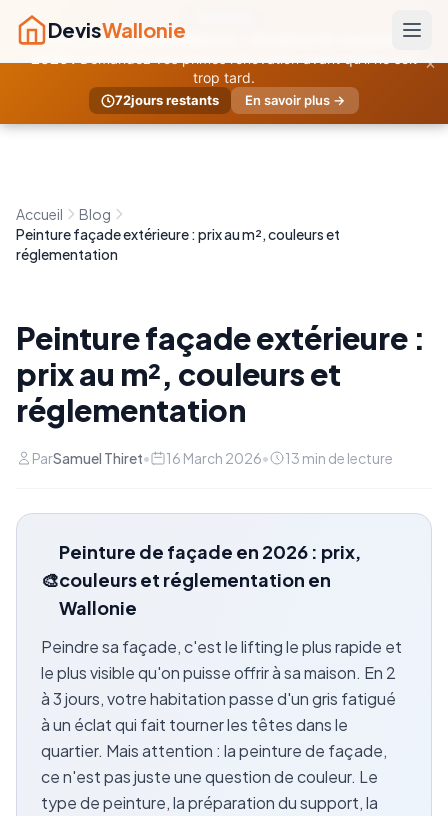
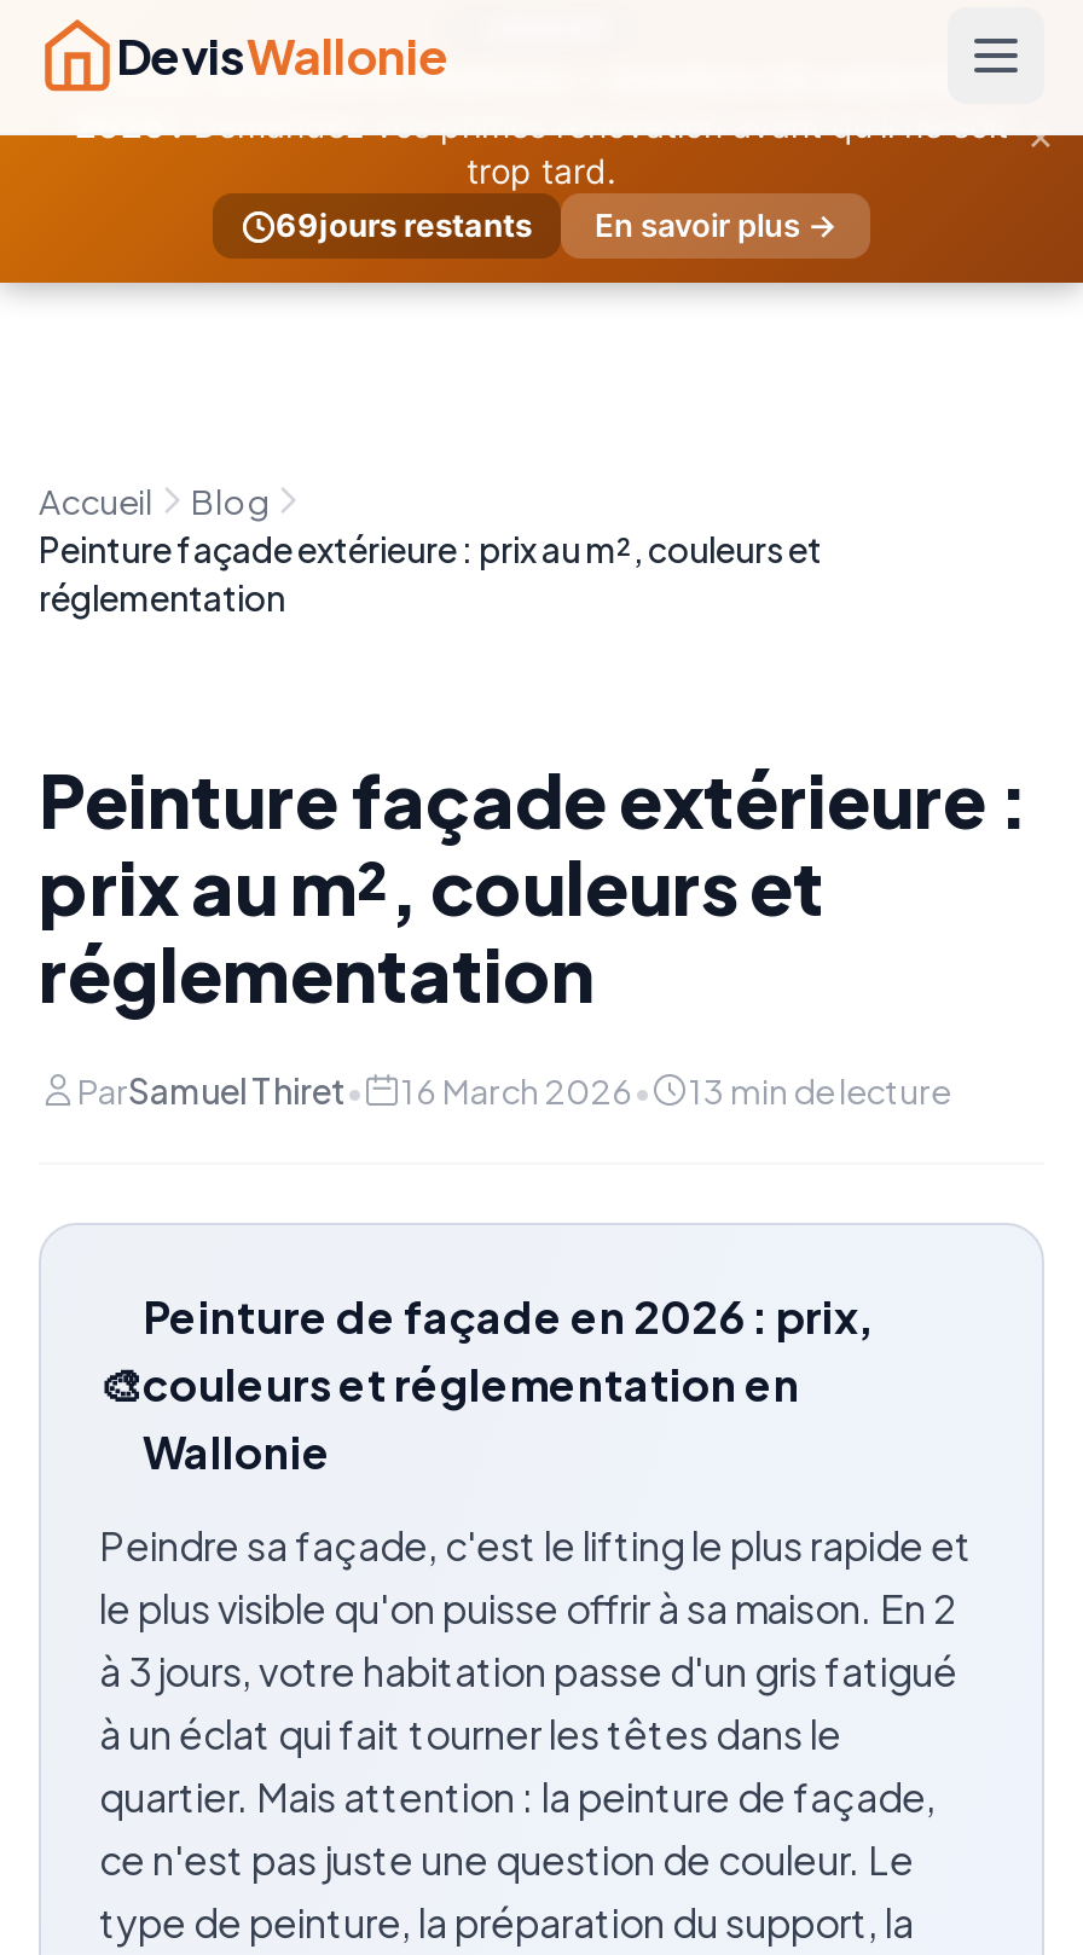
[115,92,219,108] 72jours restants -> [276,205,532,244] 69jours restants

